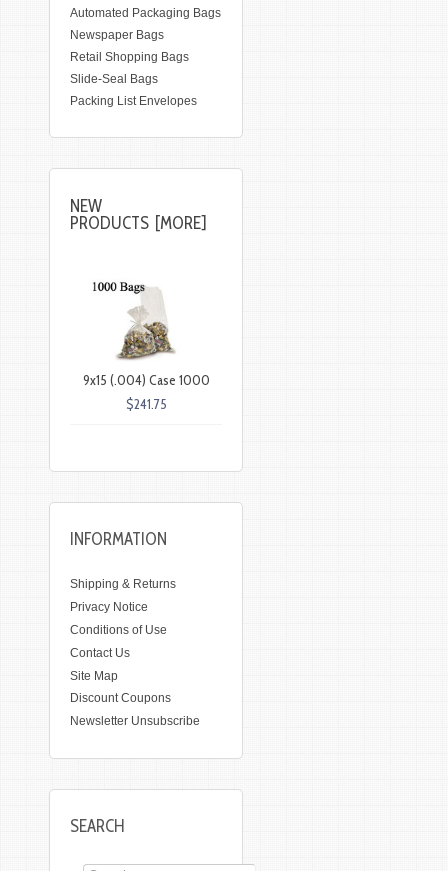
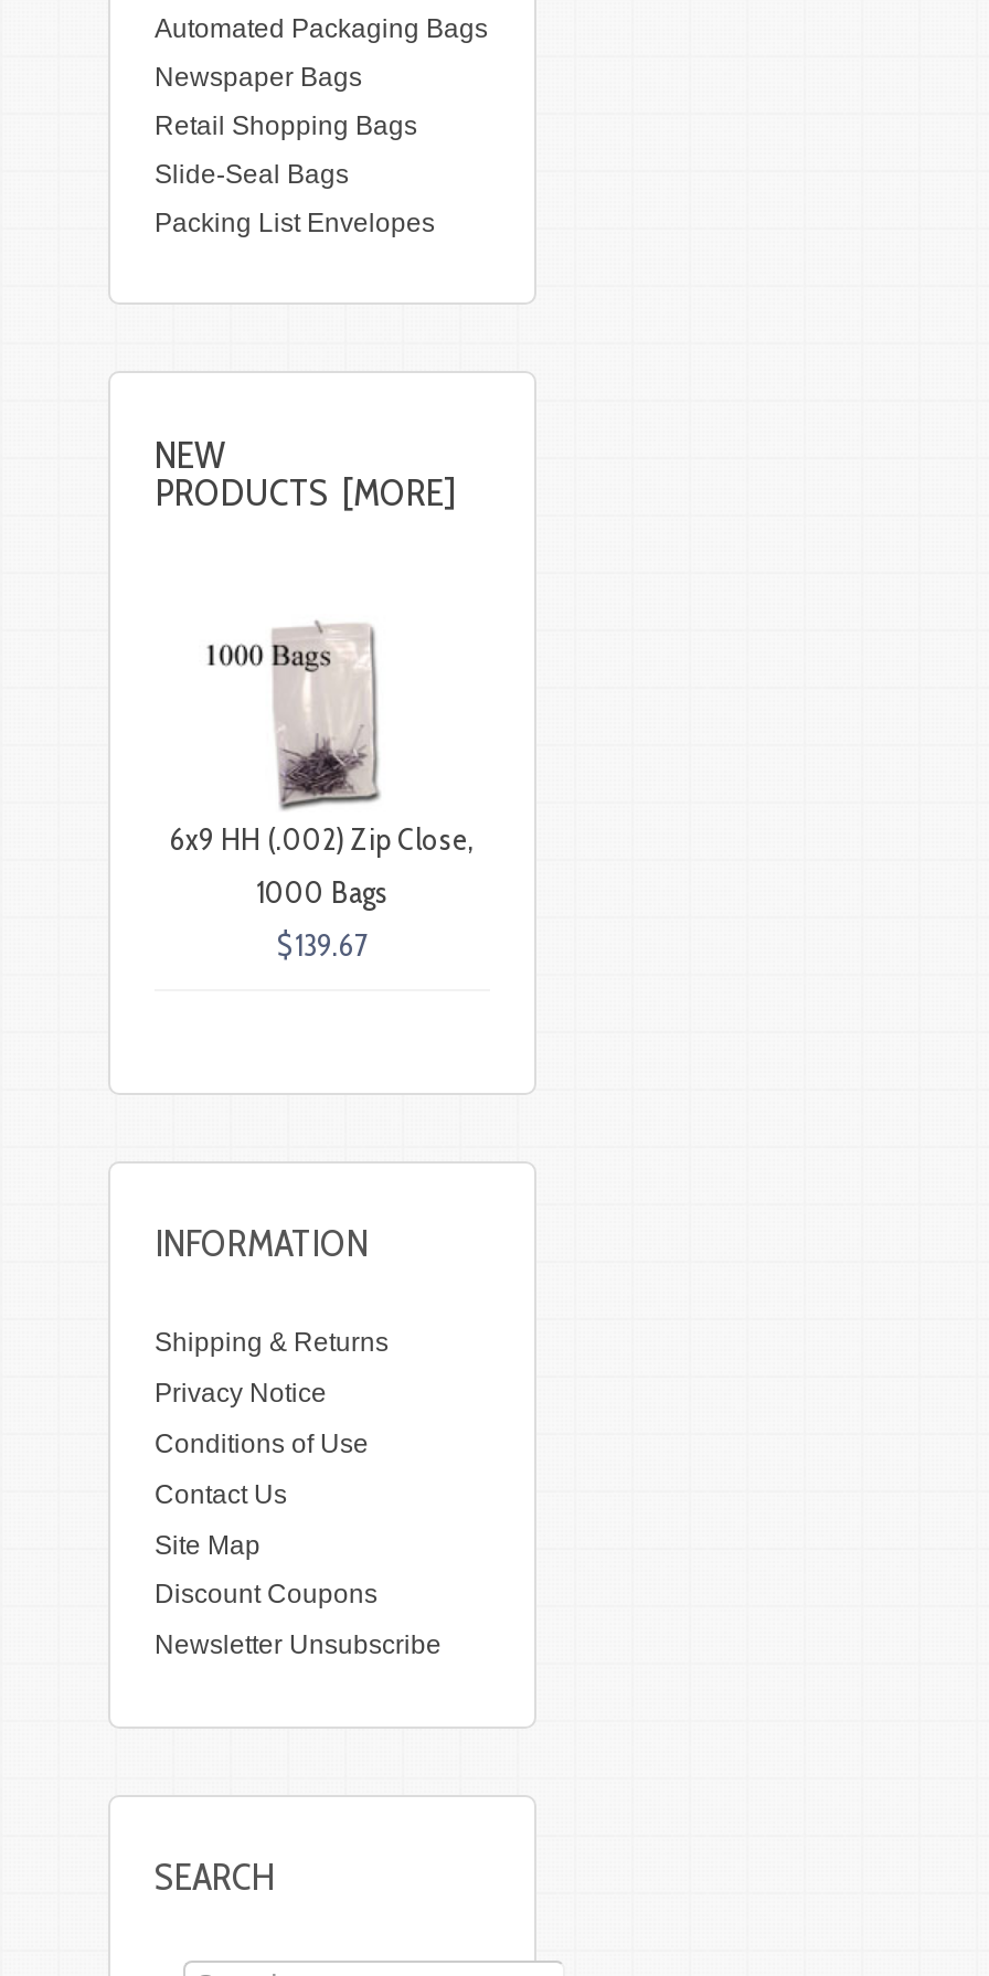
[82,281,209,413] [image] | 9x15 (.004) Case 1000 | $241.75 -> [170,618,475,964] [image] | 6x9 HH (.002) Zip Close, | 1000 Bags | $139.67

